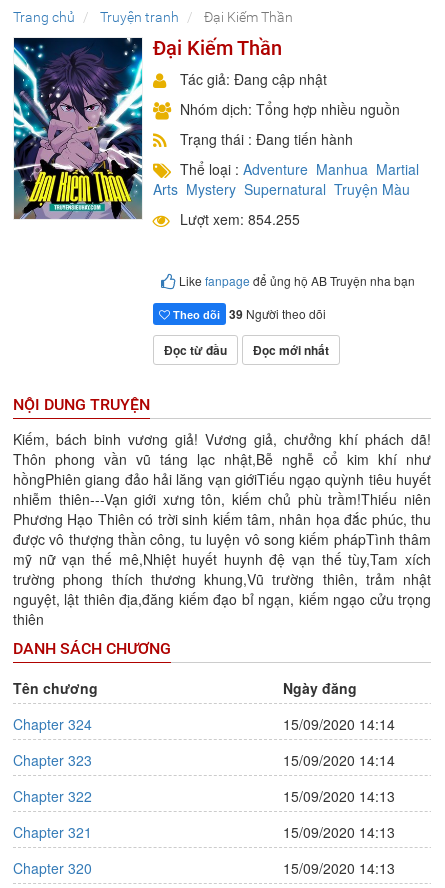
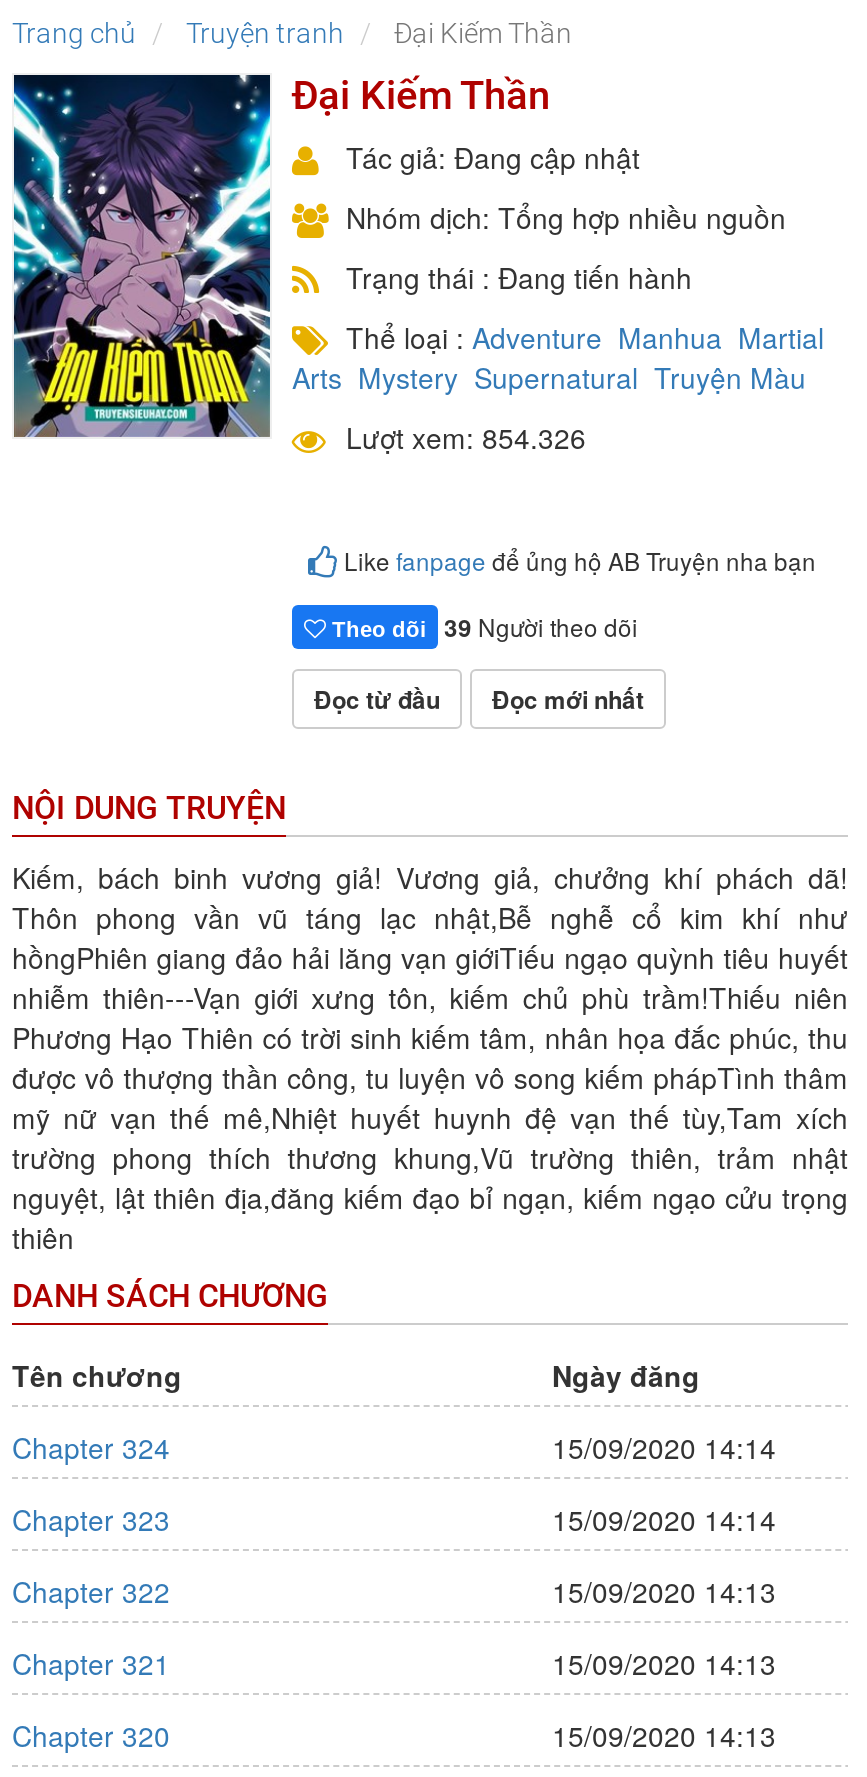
[180,209,300,229] Lượt xem: 854.255 -> [346,417,586,457] Lượt xem: 854.326

